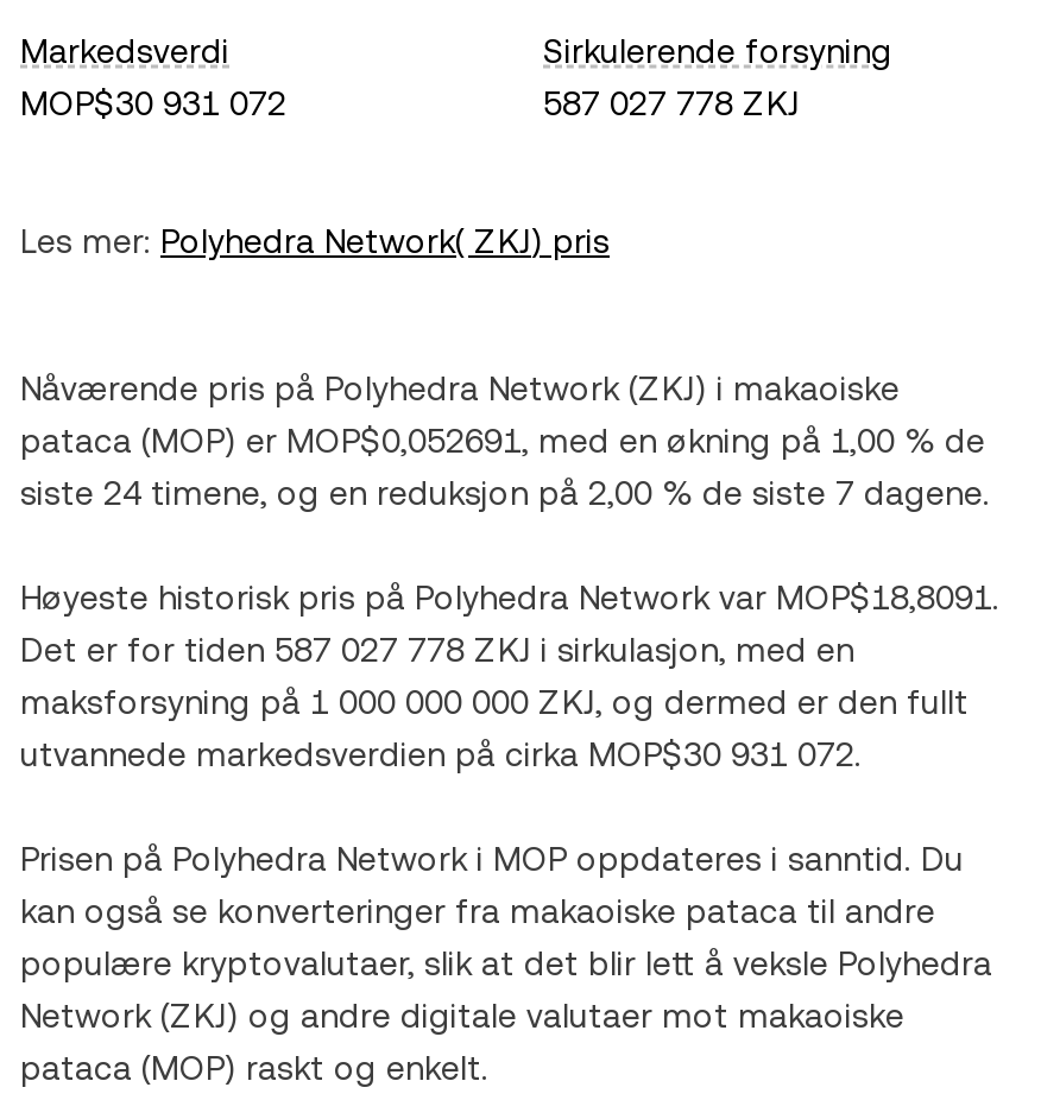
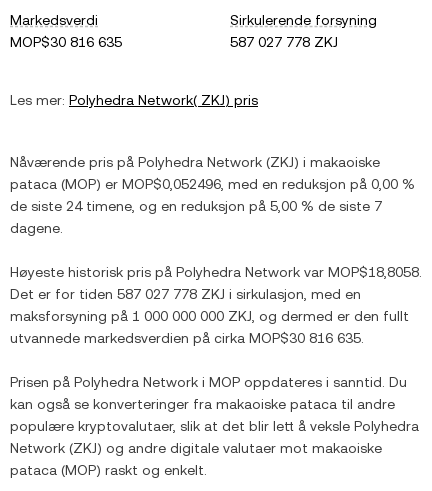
[20,84,286,122] MOP$30 931 072 -> [10,34,122,50] MOP$30 816 635
[20,422,990,512] pataca (MOP) er MOP$0,052691, med en økning på 1,00 % de | siste 24 timene, og en reduksjon på 2,00 % de siste 7 dagene. -> [10,176,415,236] pataca (MOP) er MOP$0,052496, med en reduksjon på 0,00 % | de siste 24 timene, og en reduksjon på 5,00 % de siste 7 | dagene.
[20,579,999,617] Høyeste historisk pris på Polyhedra Network var MOP$18,8091. -> [10,264,422,280] Høyeste historisk pris på Polyhedra Network var MOP$18,8058.
[20,735,862,773] utvannede markedsverdien på cirka MOP$30 931 072. -> [10,330,364,346] utvannede markedsverdien på cirka MOP$30 816 635.

